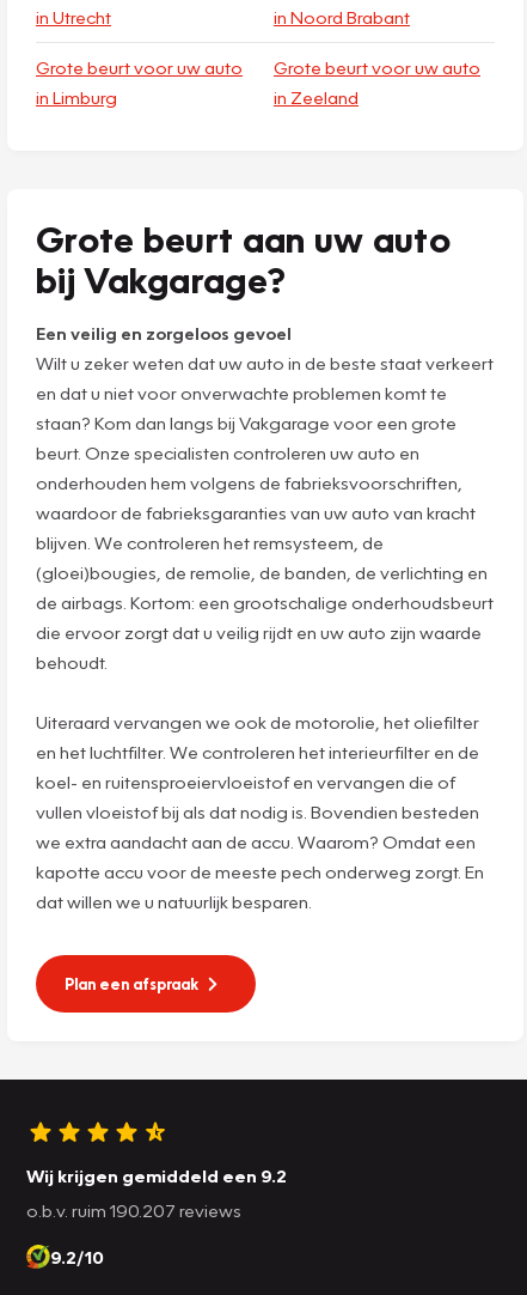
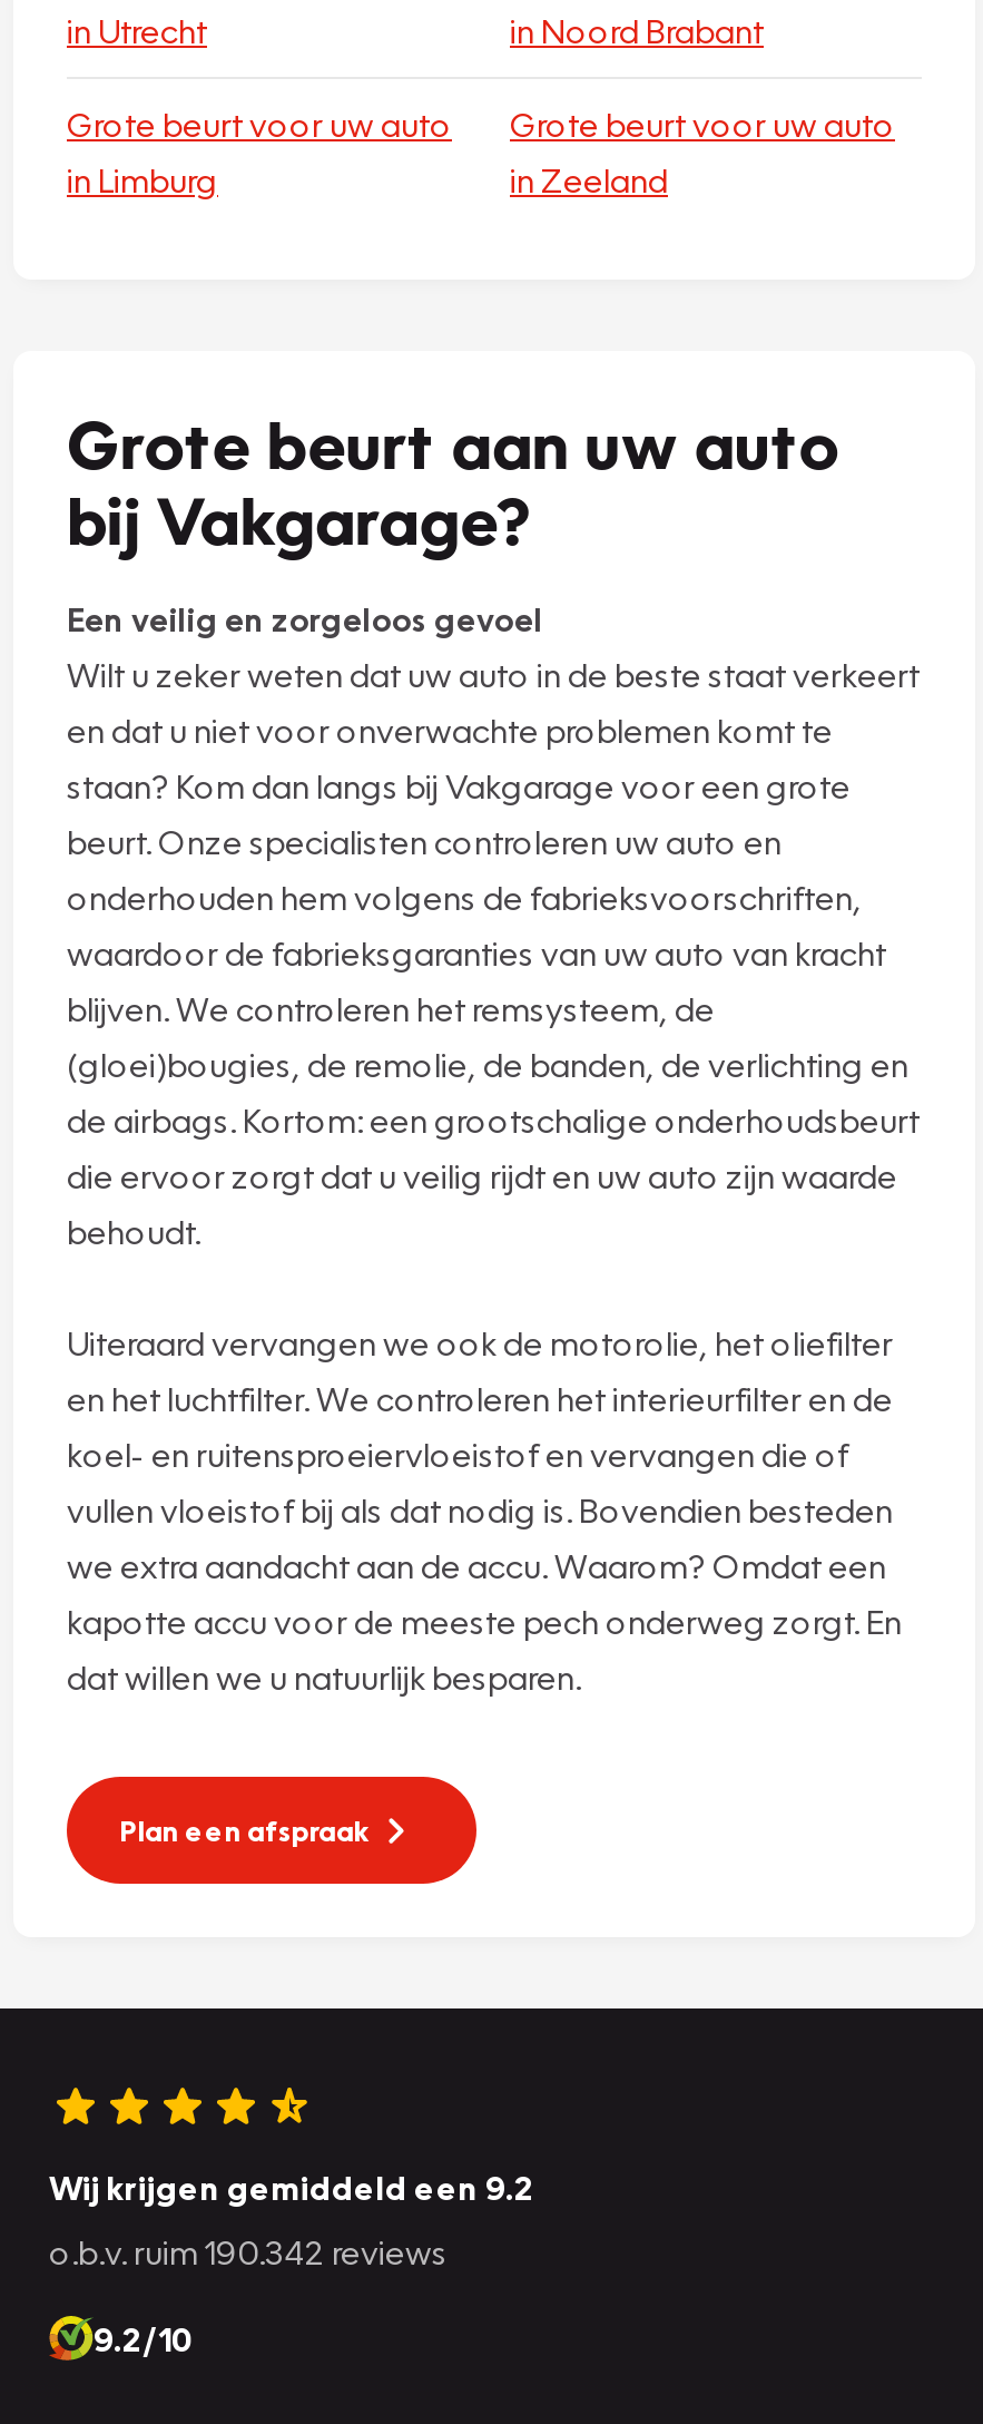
[26,1199,241,1221] o.b.v. ruim 190.207 reviews -> [49,2232,448,2272] o.b.v. ruim 190.342 reviews

